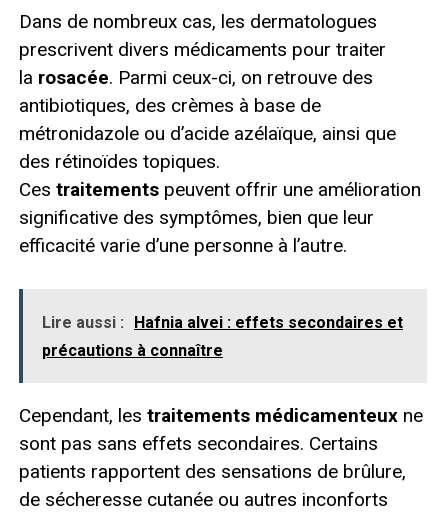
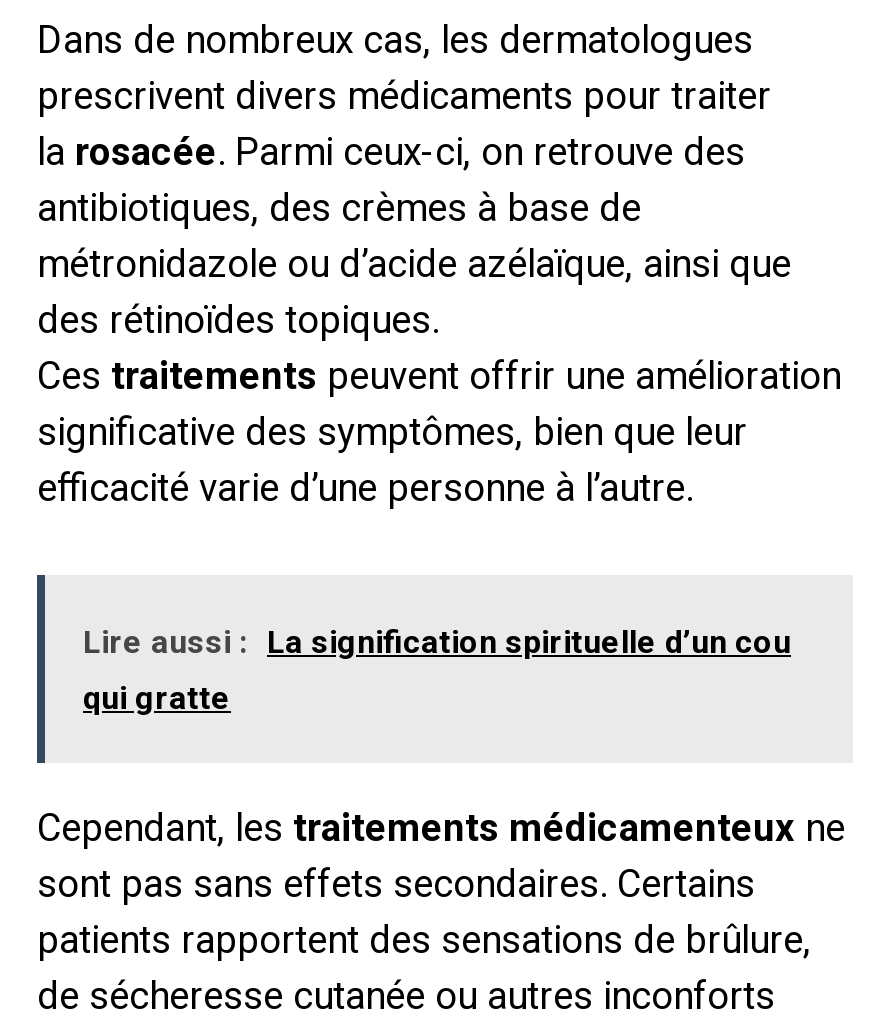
[42,313,403,332] Lire aussi : Hafnia alvei : effets secondaires et -> [83,622,791,660] Lire aussi : La signification spirituelle d’un cou
[42,341,223,360] précautions à connaître -> [83,678,231,716] qui gratte

